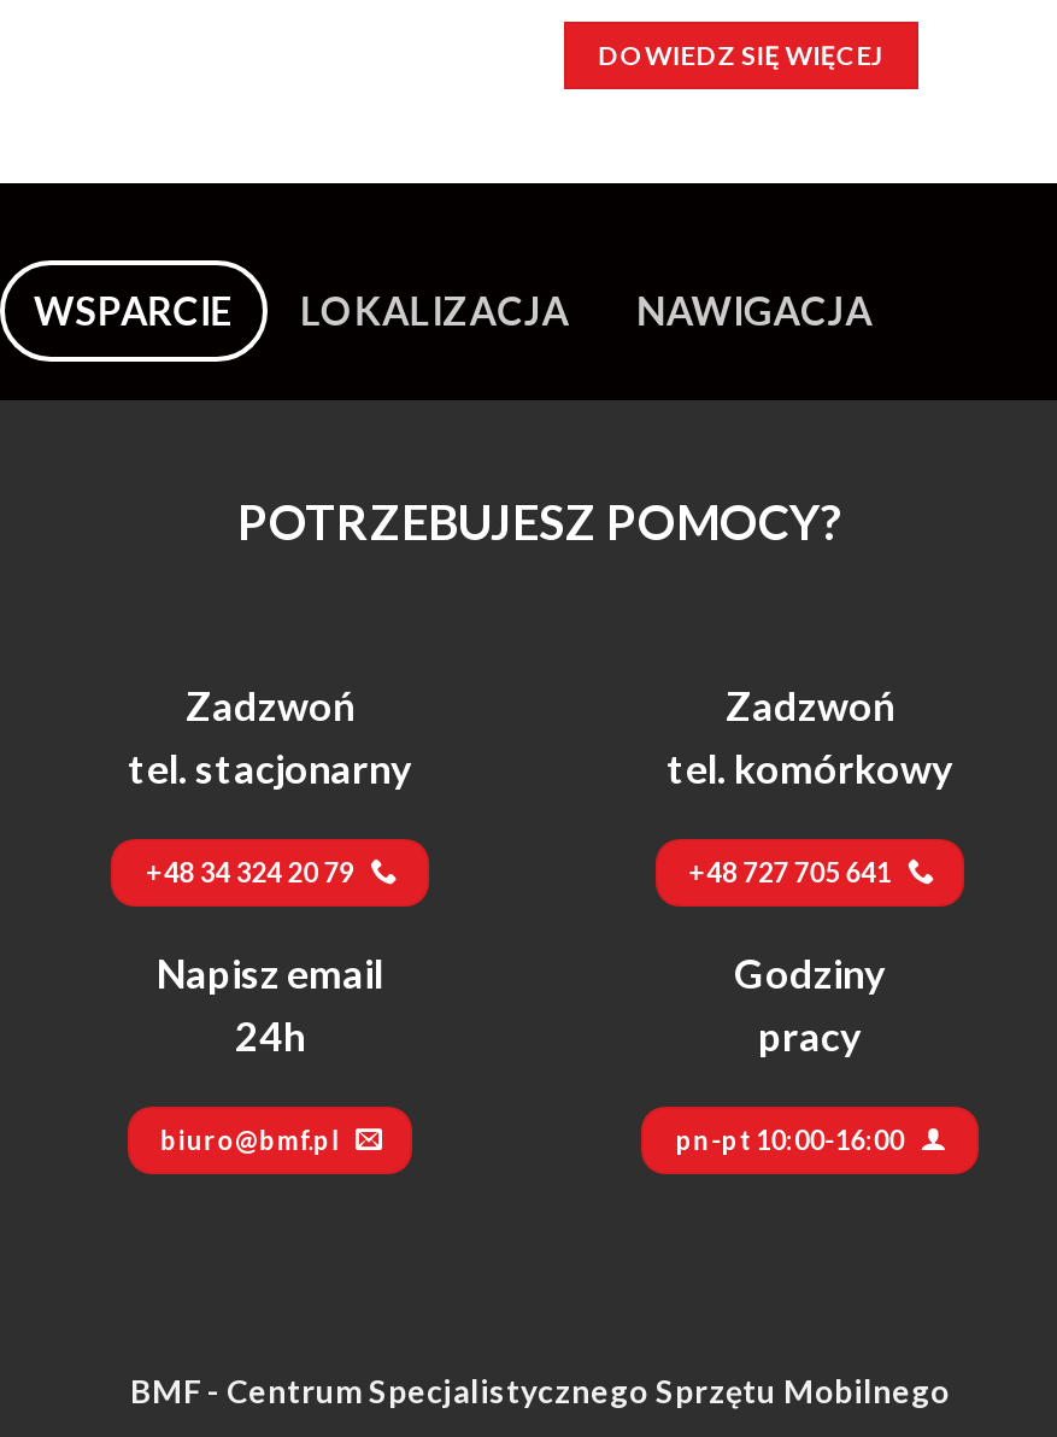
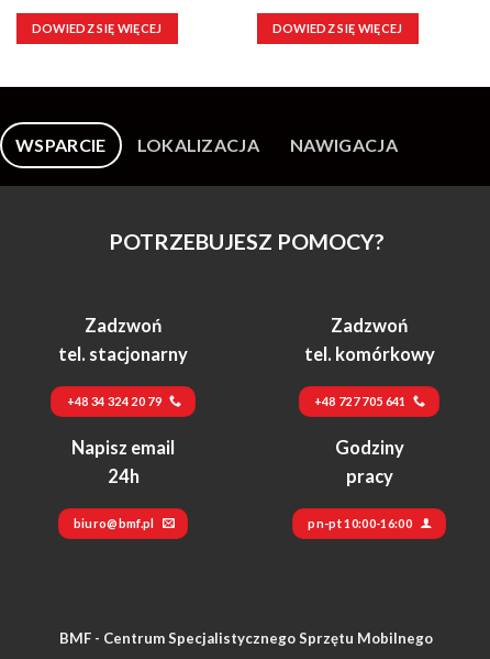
none -> [32,21,162,35] DOWIEDZ SIĘ WIĘCEJ

